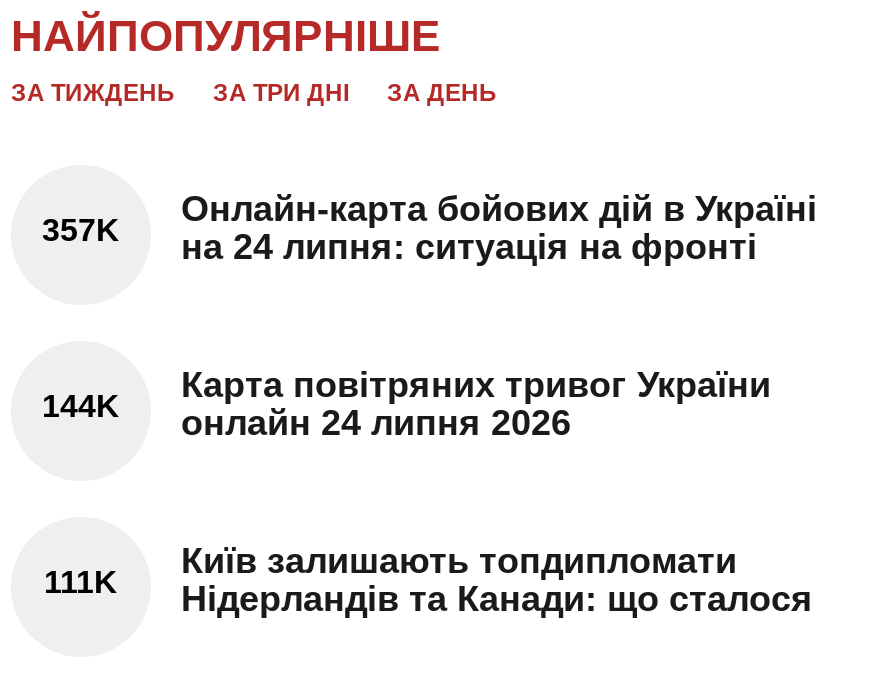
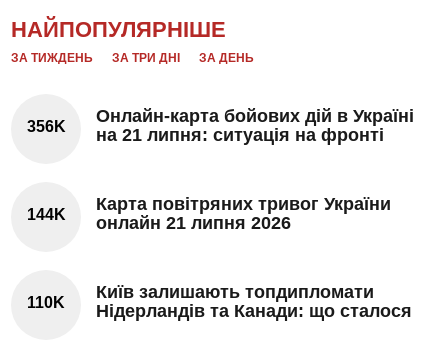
[42,213,120,247] 357K -> [26,118,65,135] 356K
[181,226,757,266] на 24 липня: ситуація на фронті -> [96,124,384,144] на 21 липня: ситуація на фронті
[42,389,571,442] 144K онлайн 24 липня 2026 -> [26,206,291,232] 144K онлайн 21 липня 2026
[44,565,813,618] 111K Нідерландів та Канади: що сталося -> [27,294,412,320] 110K Нідерландів та Канади: що сталося

